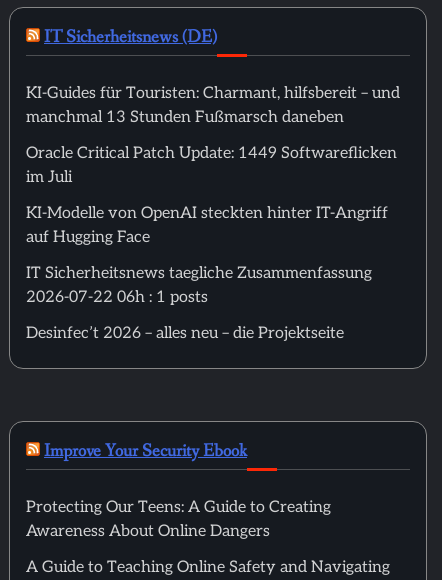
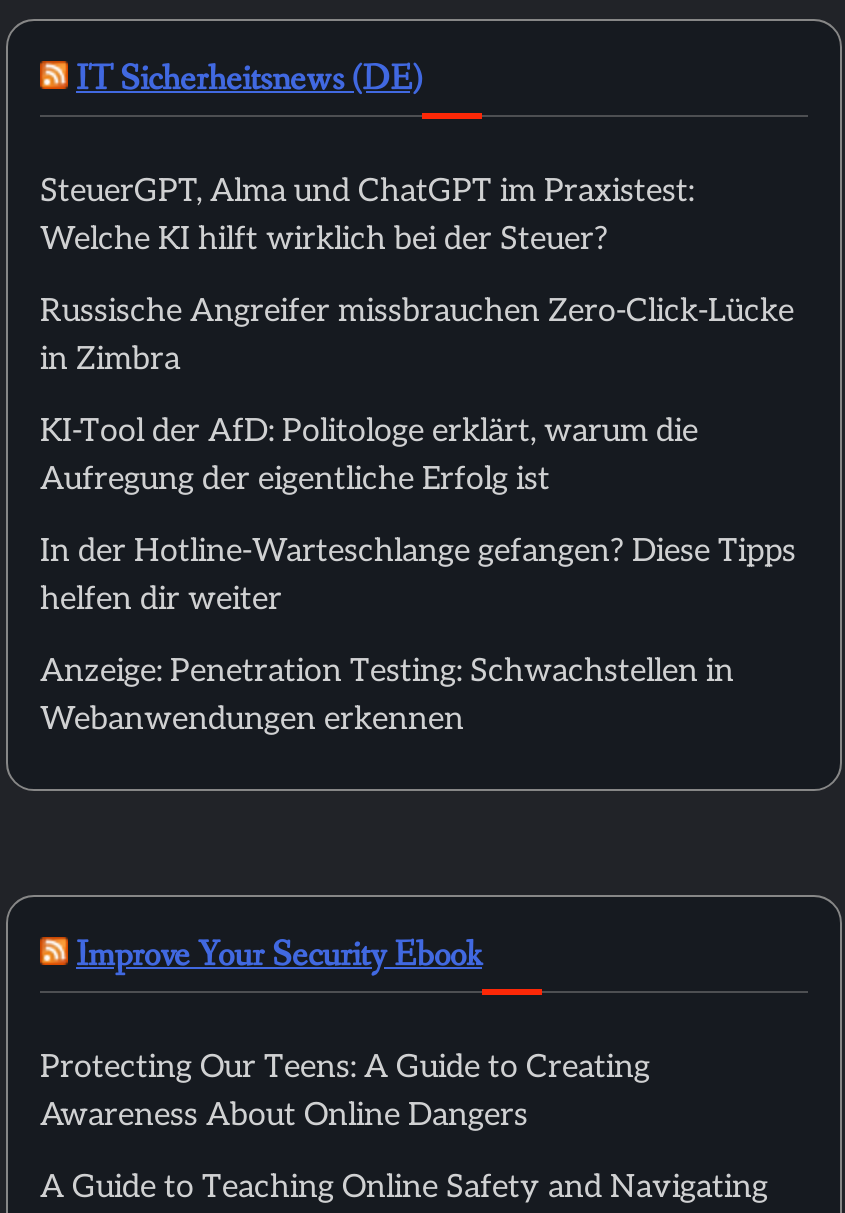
[26,84,400,127] KI-Guides für Touristen: Charmant, hilfsbereit – und | manchmal 13 Stunden Fußmarsch daneben -> [40,174,694,260] SteuerGPT, Alma und ChatGPT im Praxistest: | Welche KI hilft wirklich bei der Steuer?
[26,144,397,187] Oracle Critical Patch Update: 1449 Softwareflicken | im Juli -> [40,294,794,380] Russische Angreifer missbrauchen Zero-Click-Lücke | in Zimbra
[26,204,388,247] KI-Modelle von OpenAI steckten hinter IT-Angriff | auf Hugging Face -> [40,414,698,500] KI-Tool der AfD: Politologe erklärt, warum die | Aufregung der eigentliche Erfolg ist
[26,264,372,307] IT Sicherheitsnews taegliche Zusammenfassung | 2026-07-22 06h : 1 posts -> [40,534,796,620] In der Hotline-Warteschlange gefangen? Diese Tipps | helfen dir weiter
[26,324,344,343] Desinfec’t 2026 – alles neu – die Projektseite -> [40,654,734,740] Anzeige: Penetration Testing: Schwachstellen in | Webanwendungen erkennen

